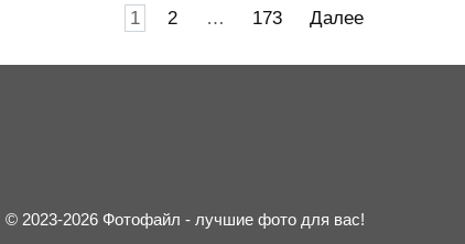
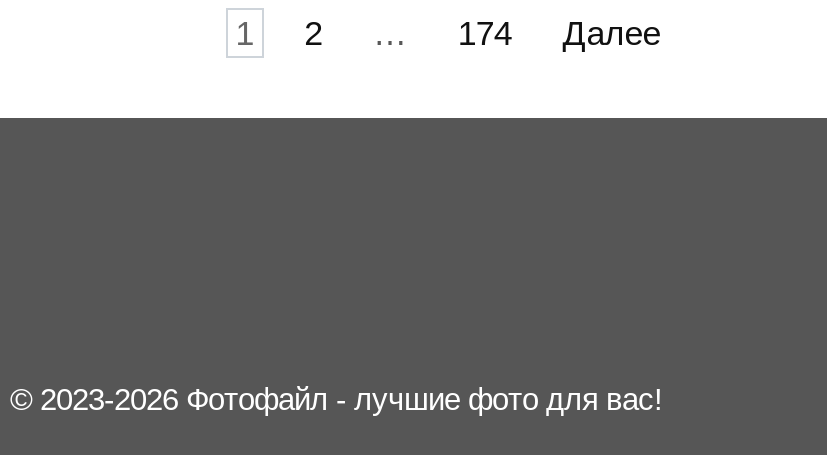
[252,8,282,29] 173 -> [458,14,512,52] 174

